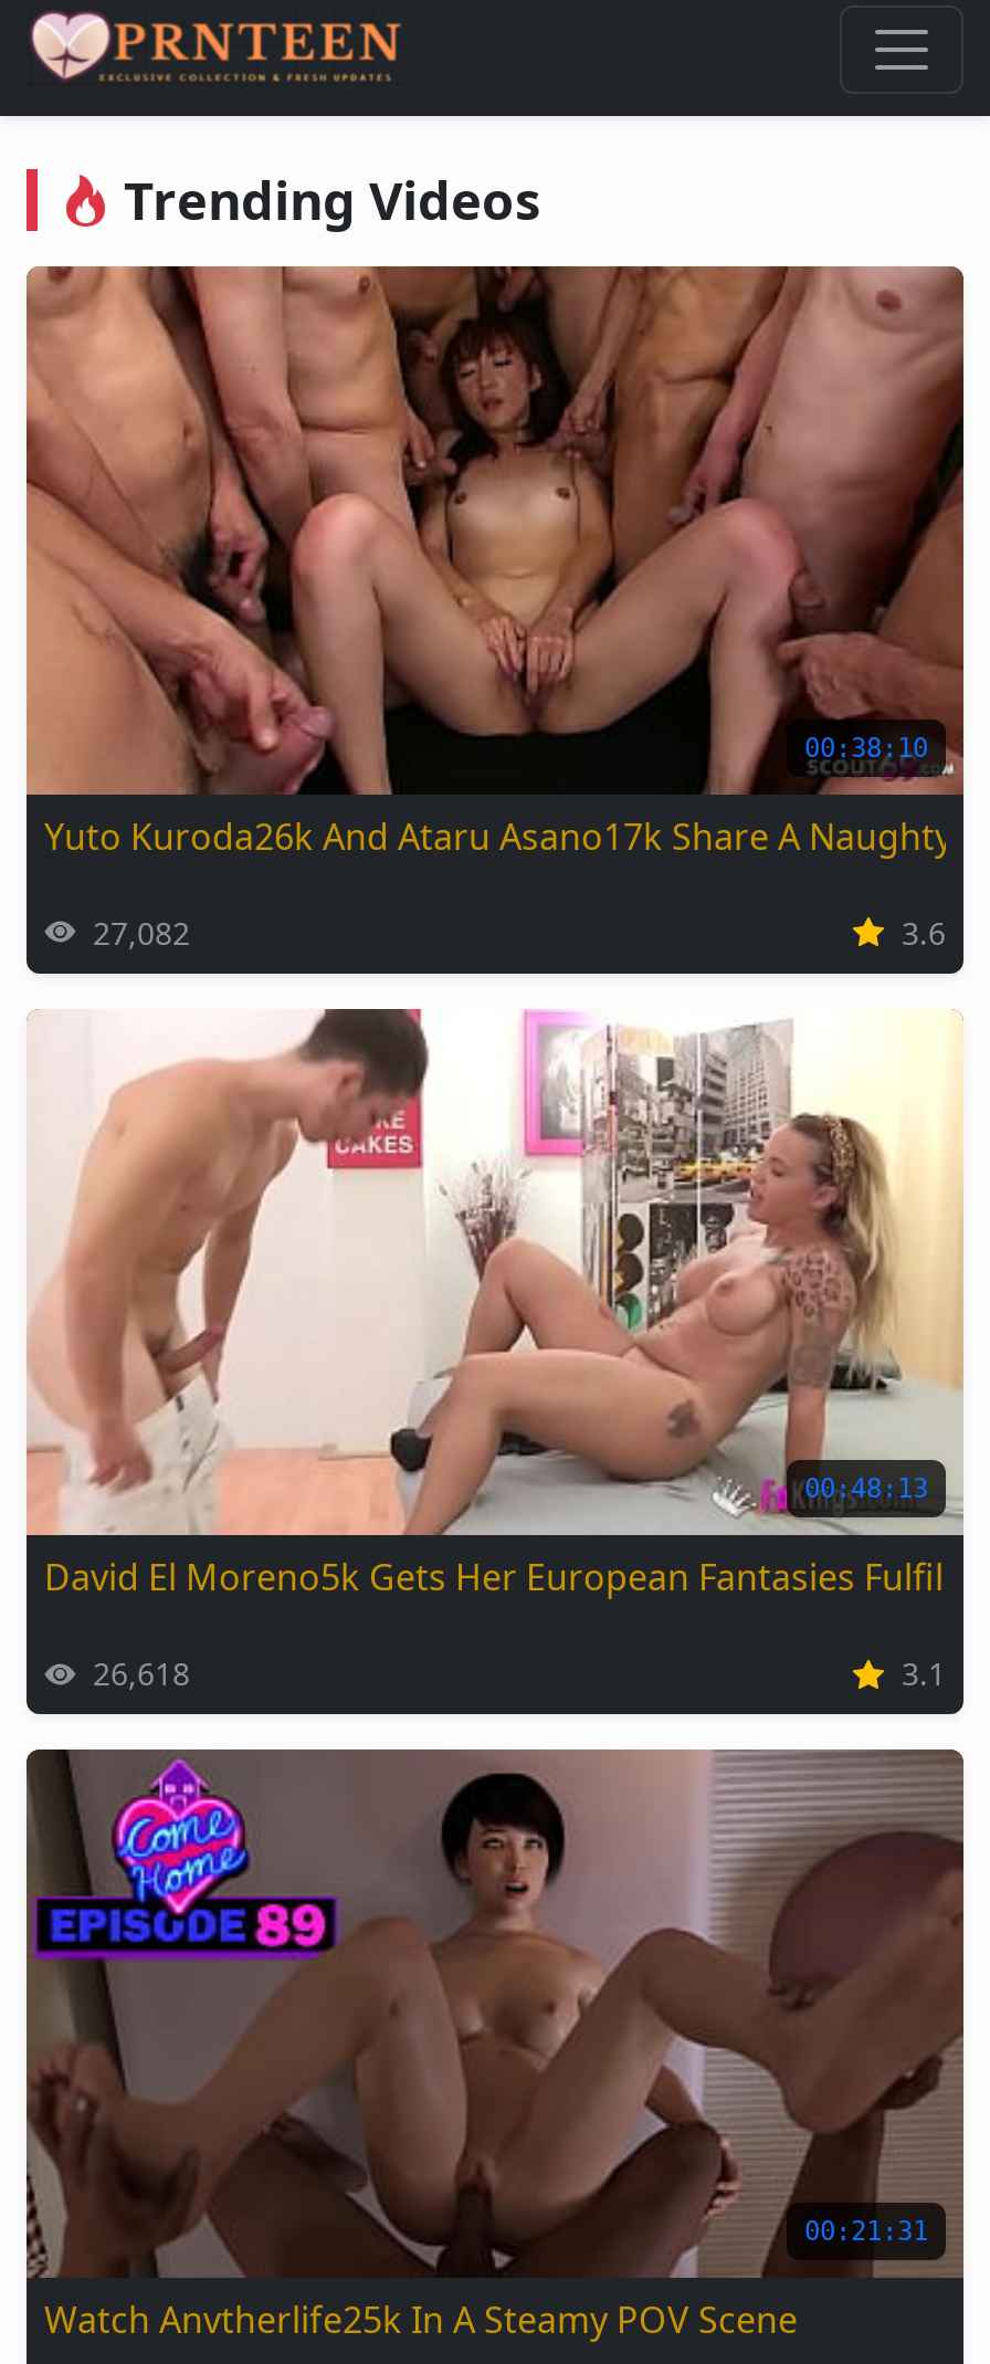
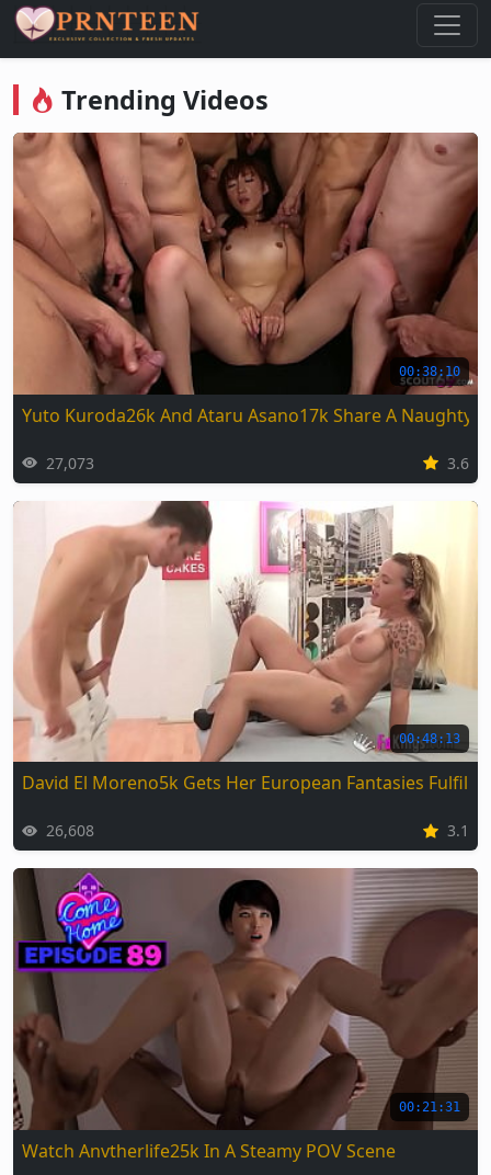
[84,911,190,953] 27,082 -> [42,452,94,473] 27,073
[84,1652,190,1694] 26,618 -> [42,820,94,841] 26,608

